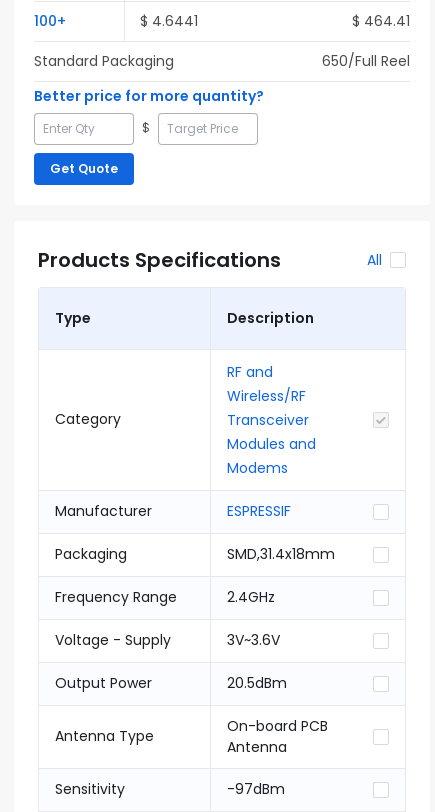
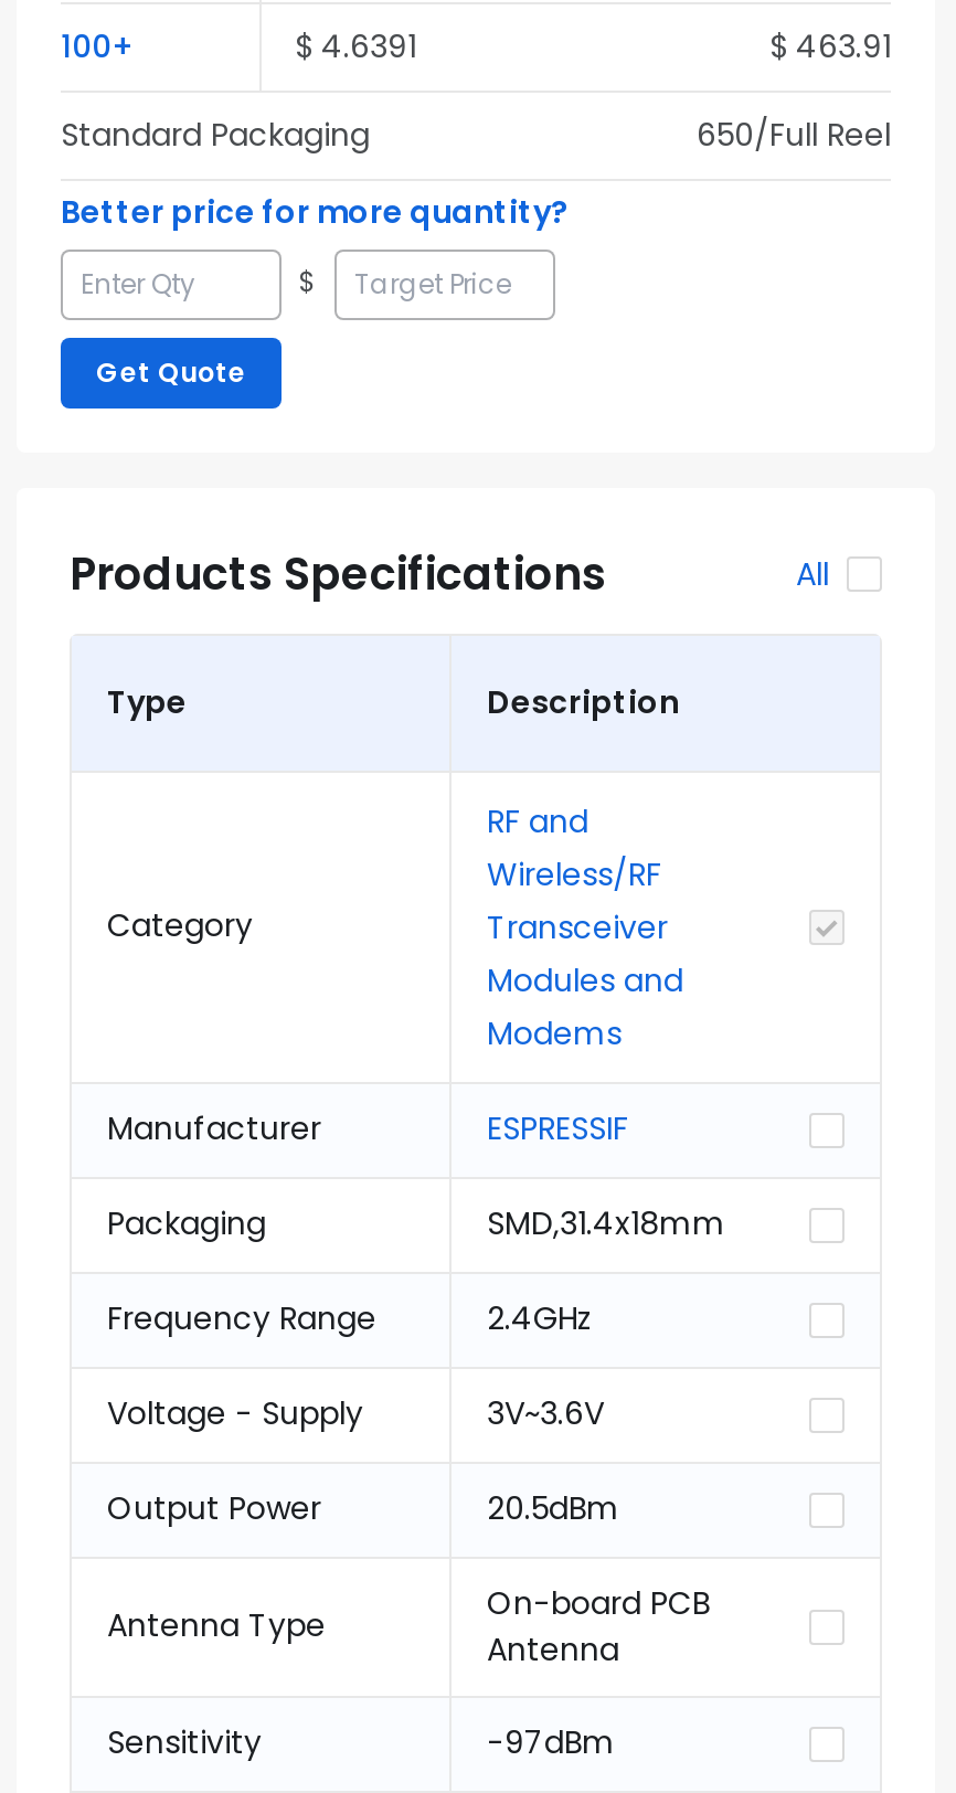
[140,11,198,31] $ 4.6441 -> [295,24,416,68] $ 4.6391
[352,11,410,31] $ 464.41 -> [769,24,891,68] $ 463.91

